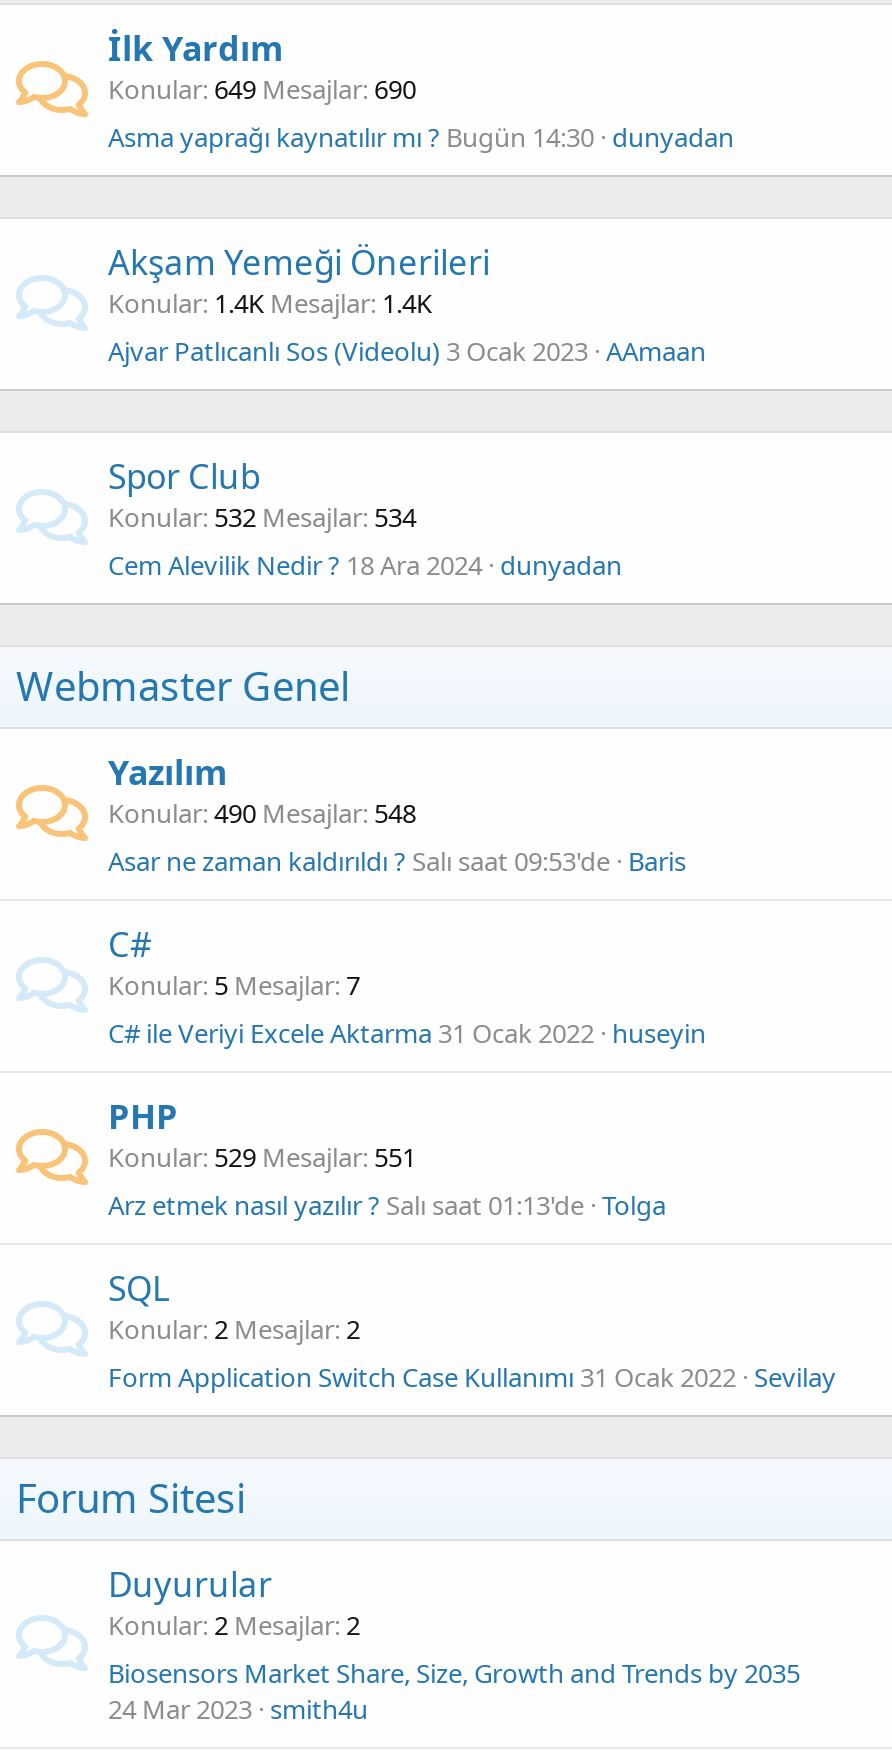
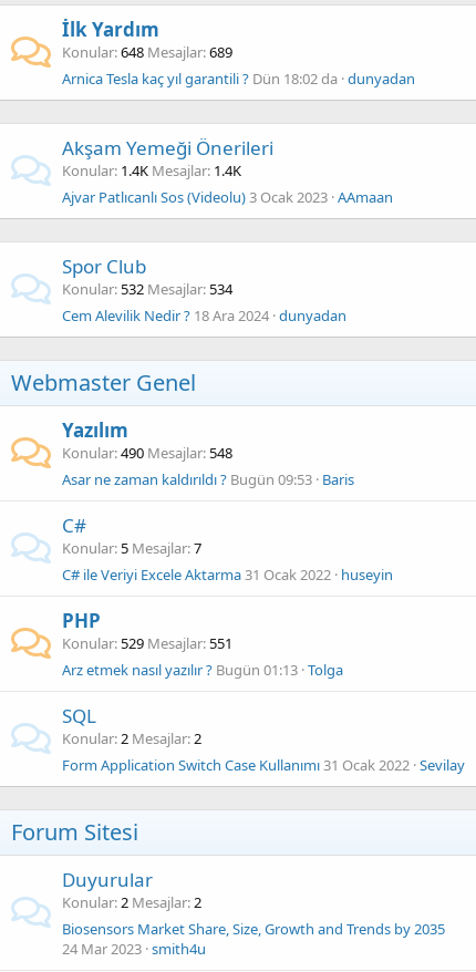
[108,71,734,155] Konular 649 Mesajlar 690 | Asma yaprağı kaynatılır mı ? Bugün 14:30 dunyadan -> [62,42,415,89] Konular 648 Mesajlar 689 | Arnica Tesla kaç yıl garantili ? Dün 18:02 da dunyadan
[108,843,686,879] Asar ne zaman kaldırıldı ? Salı saat 09:53'de Baris -> [62,469,354,489] Asar ne zaman kaldırıldı ? Bugün 09:53 Baris
[108,1187,666,1223] Arz etmek nasıl yazılır ? Salı saat 01:13'de Tolga -> [62,660,343,680] Arz etmek nasıl yazılır ? Bugün 01:13 Tolga

